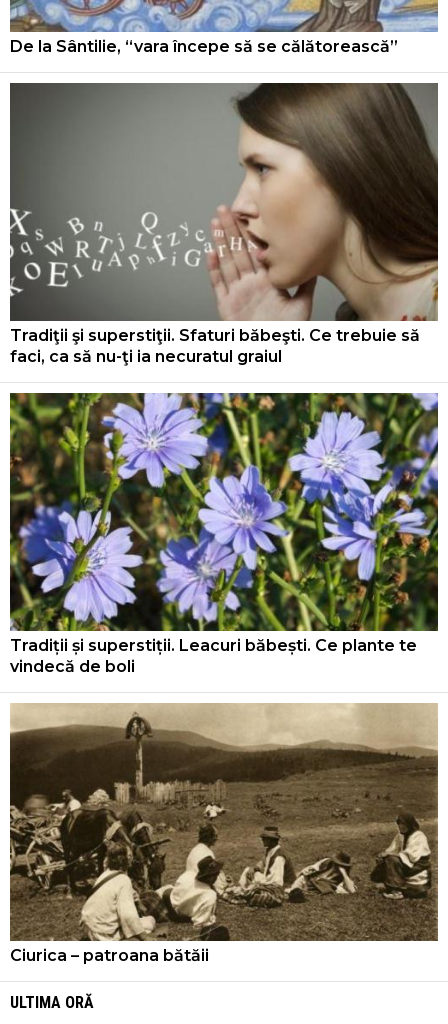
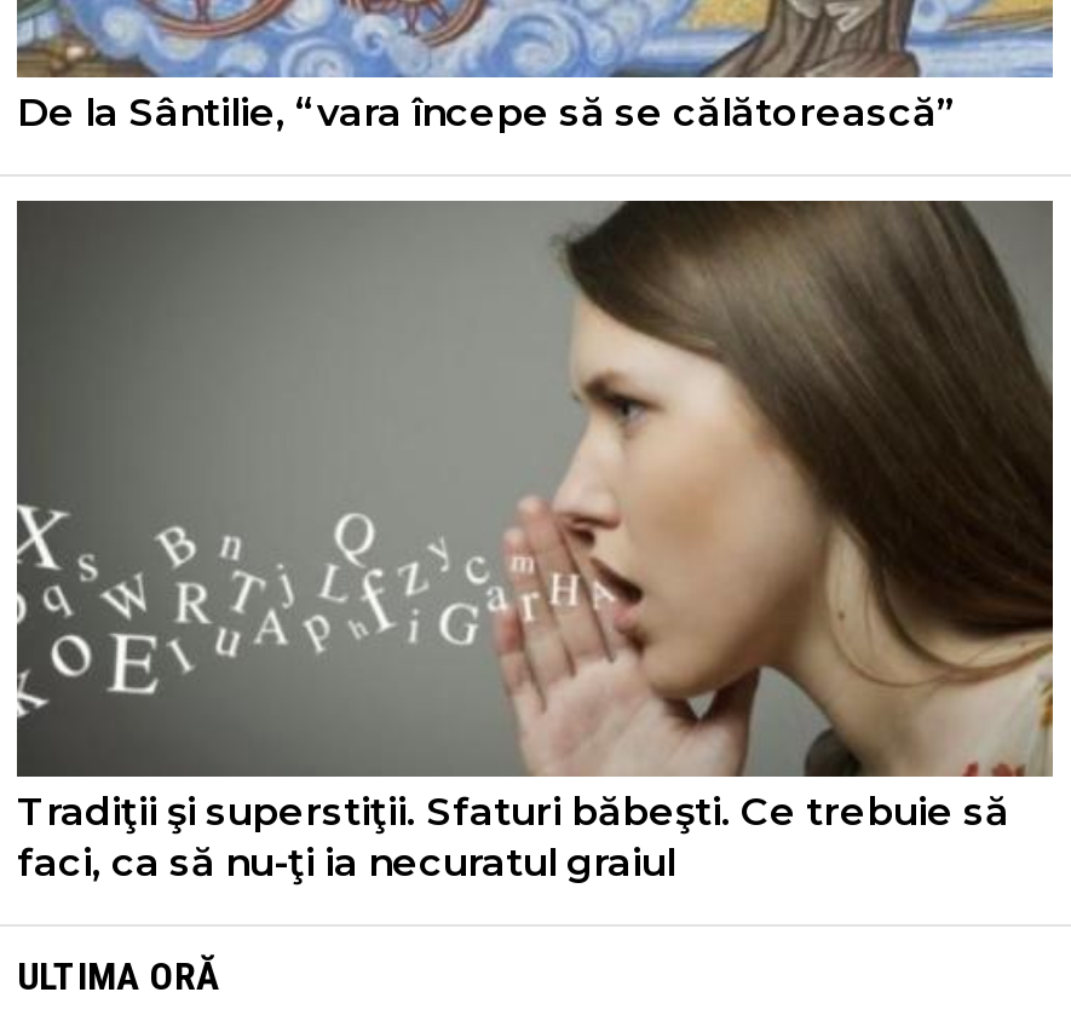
[9,392,439,676] [image] | Tradiții și superstiții. Leacuri băbești. Ce plante te | vindecă de boli -> none
[9,702,439,965] [image] | Ciurica – patroana bătăii -> none

